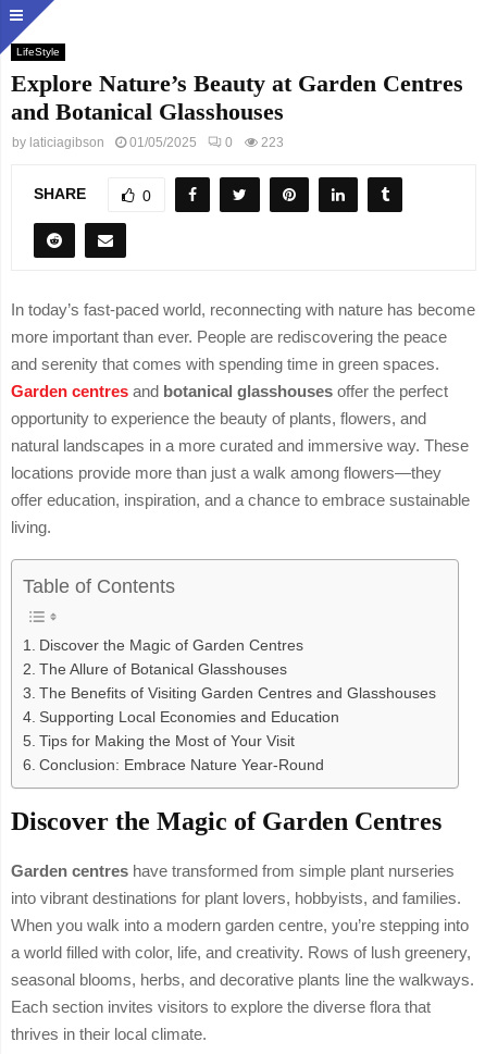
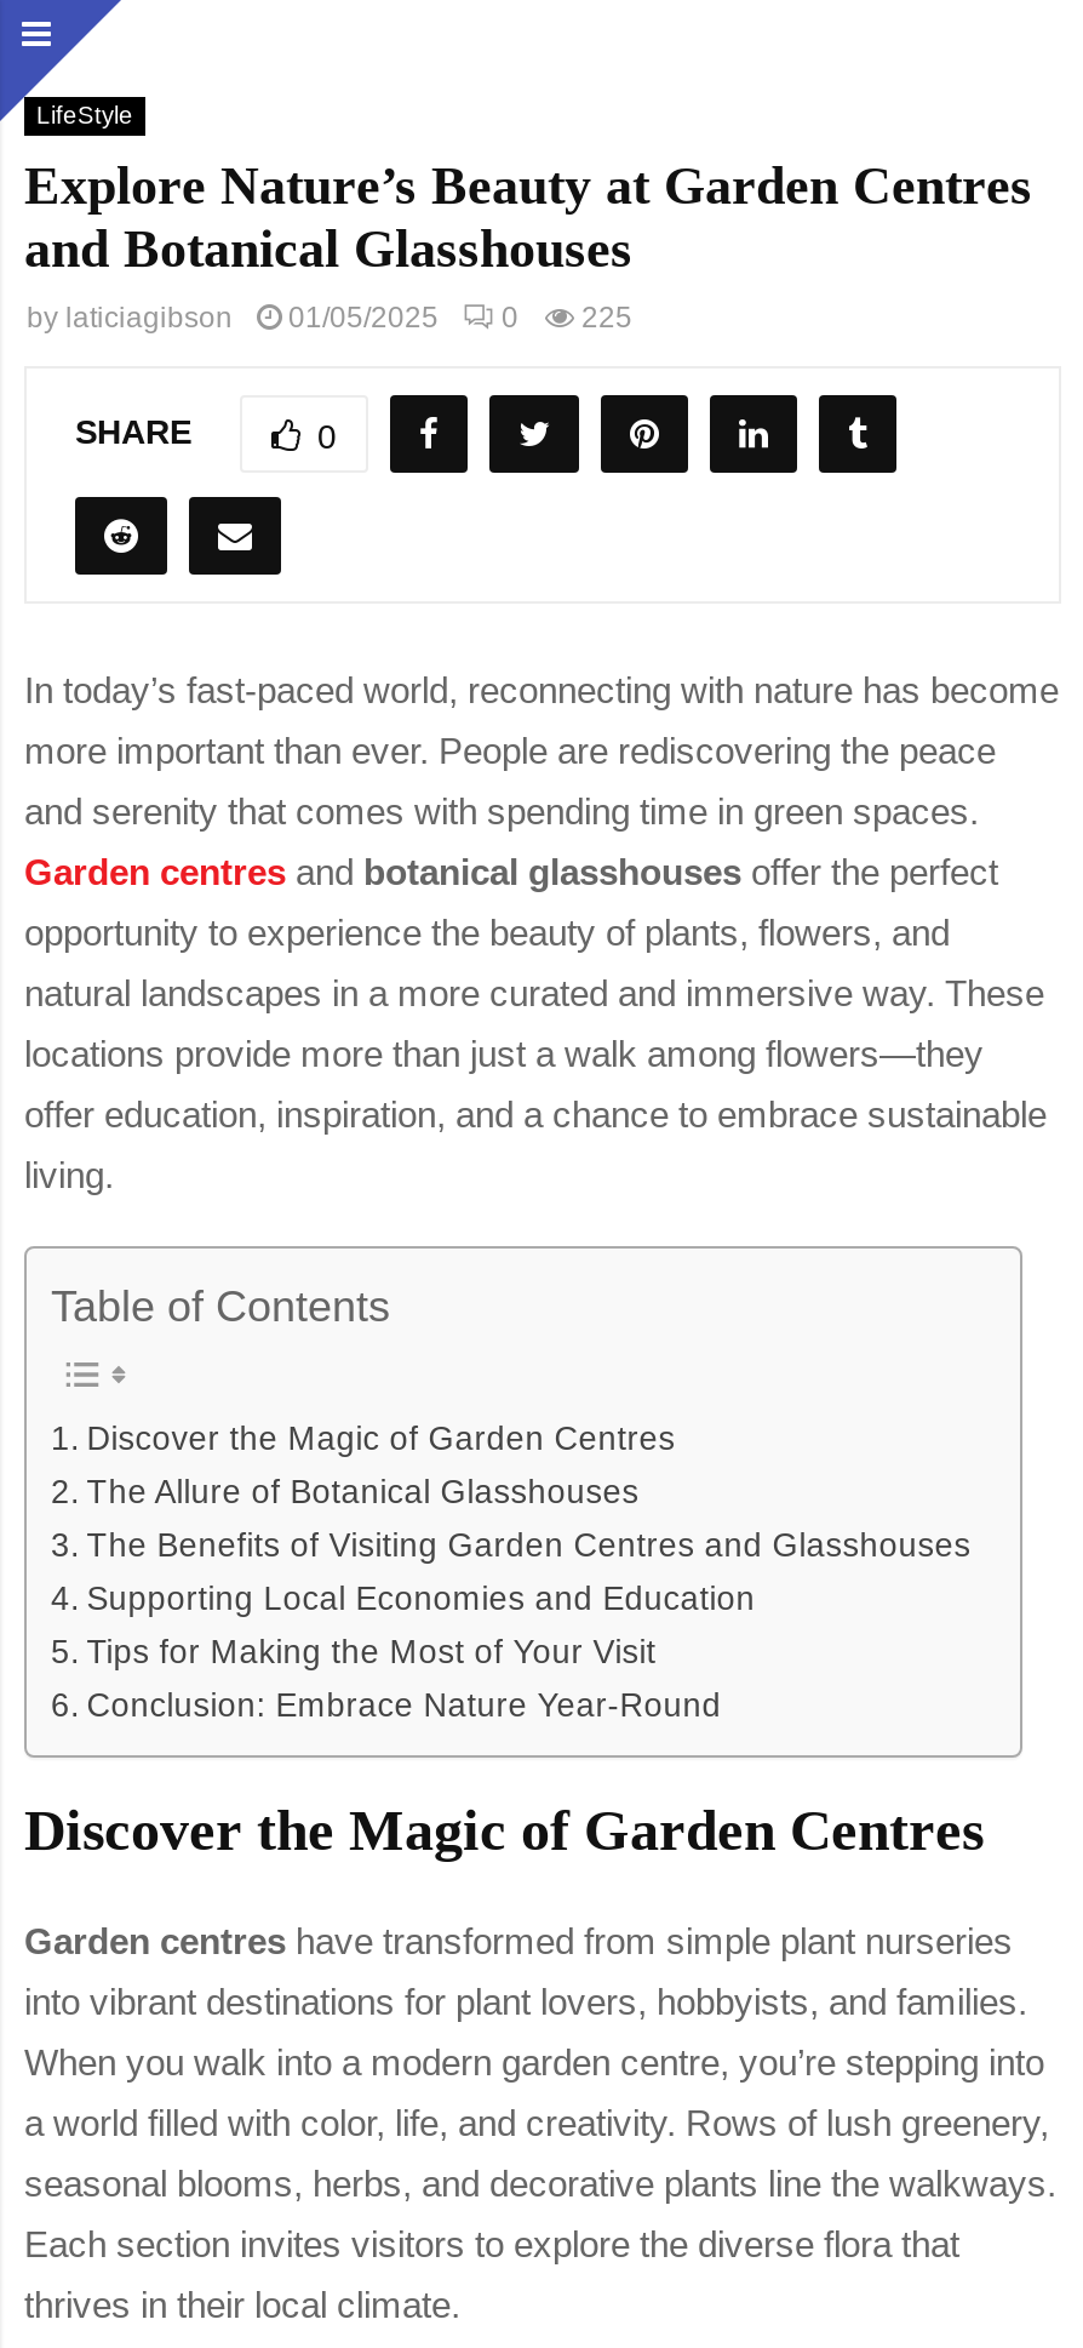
[12,135,284,150] by laticiagibson 01/05/2025 0 223 -> [27,301,632,335] by laticiagibson 01/05/2025 0 225

